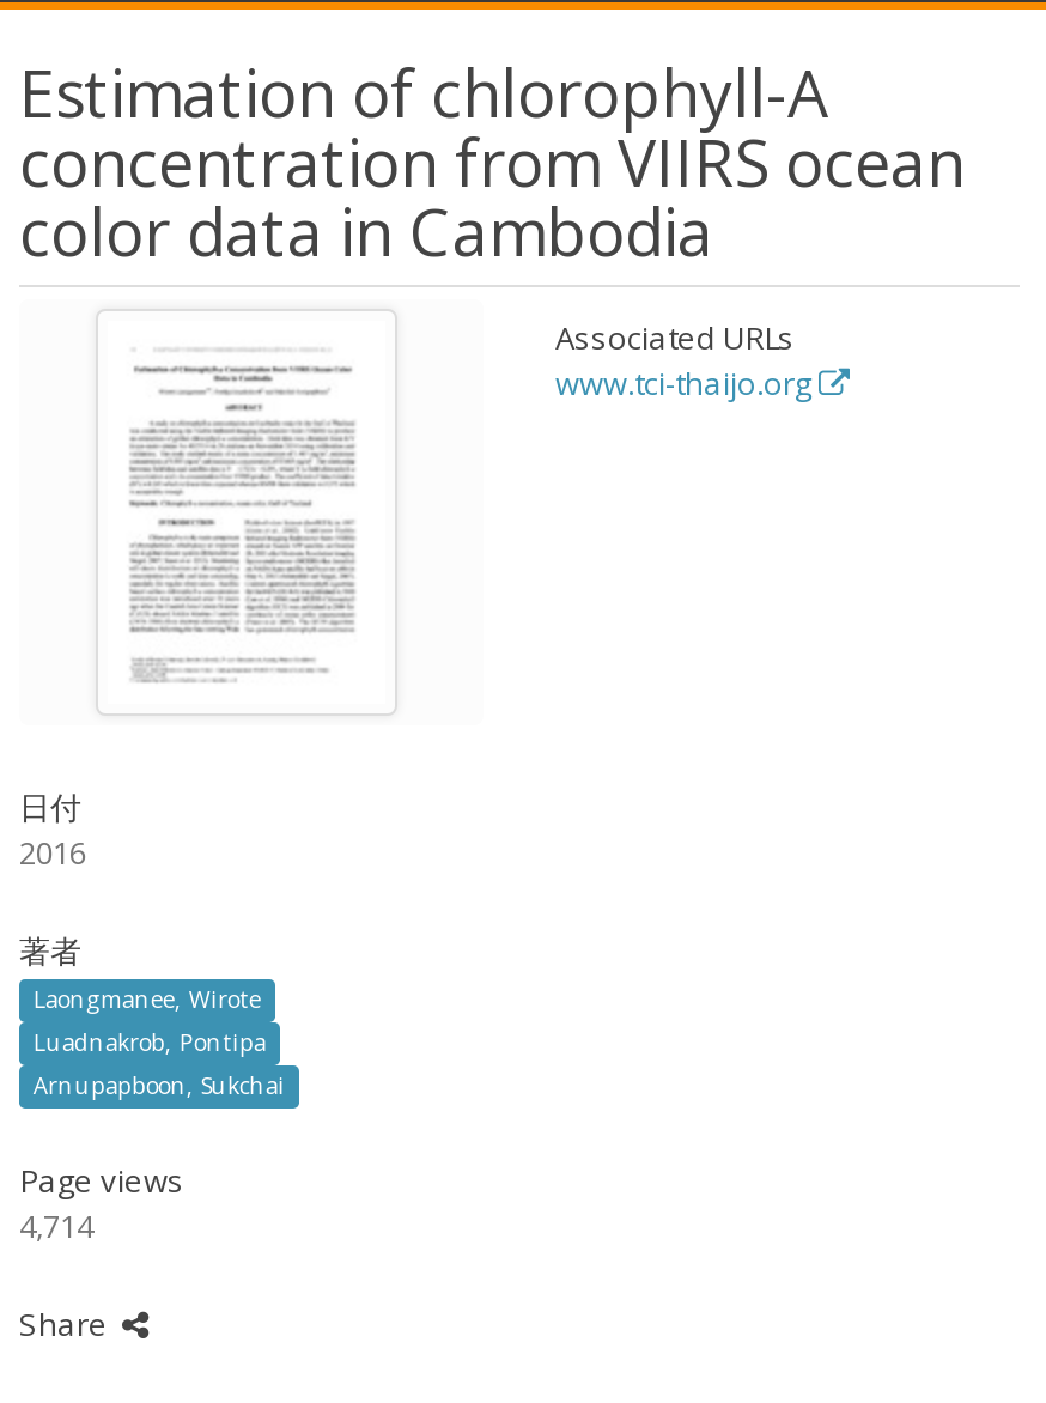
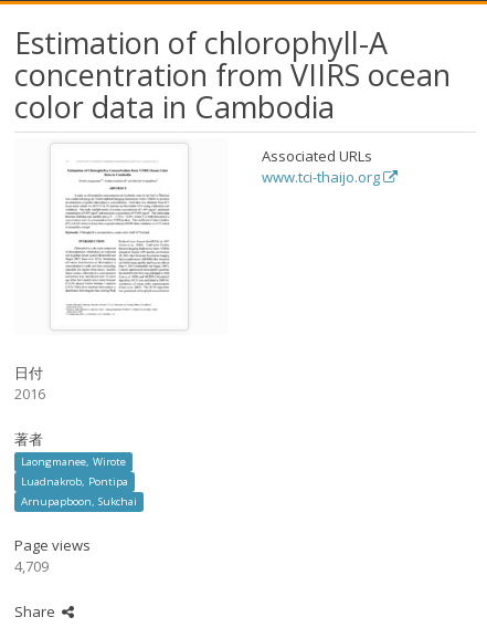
[19,1204,93,1247] 4,714 -> [14,556,49,576] 4,709

